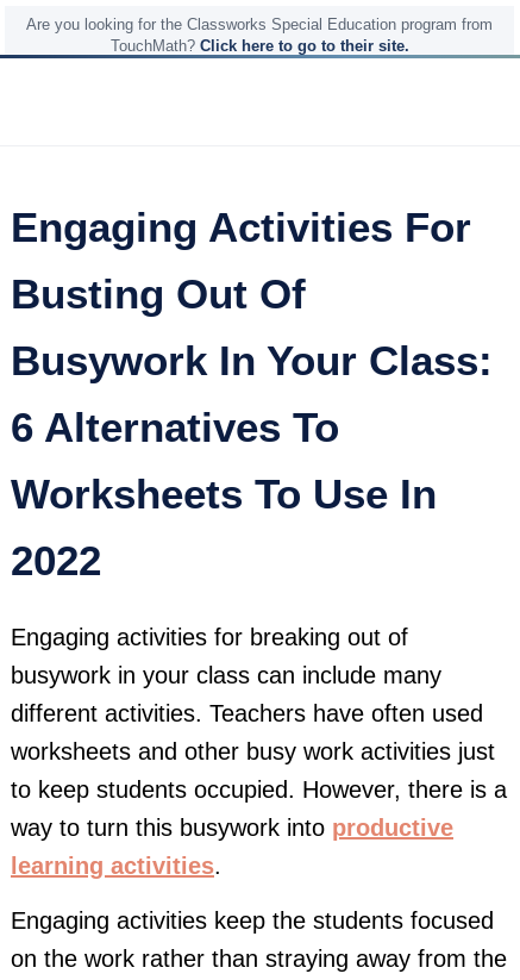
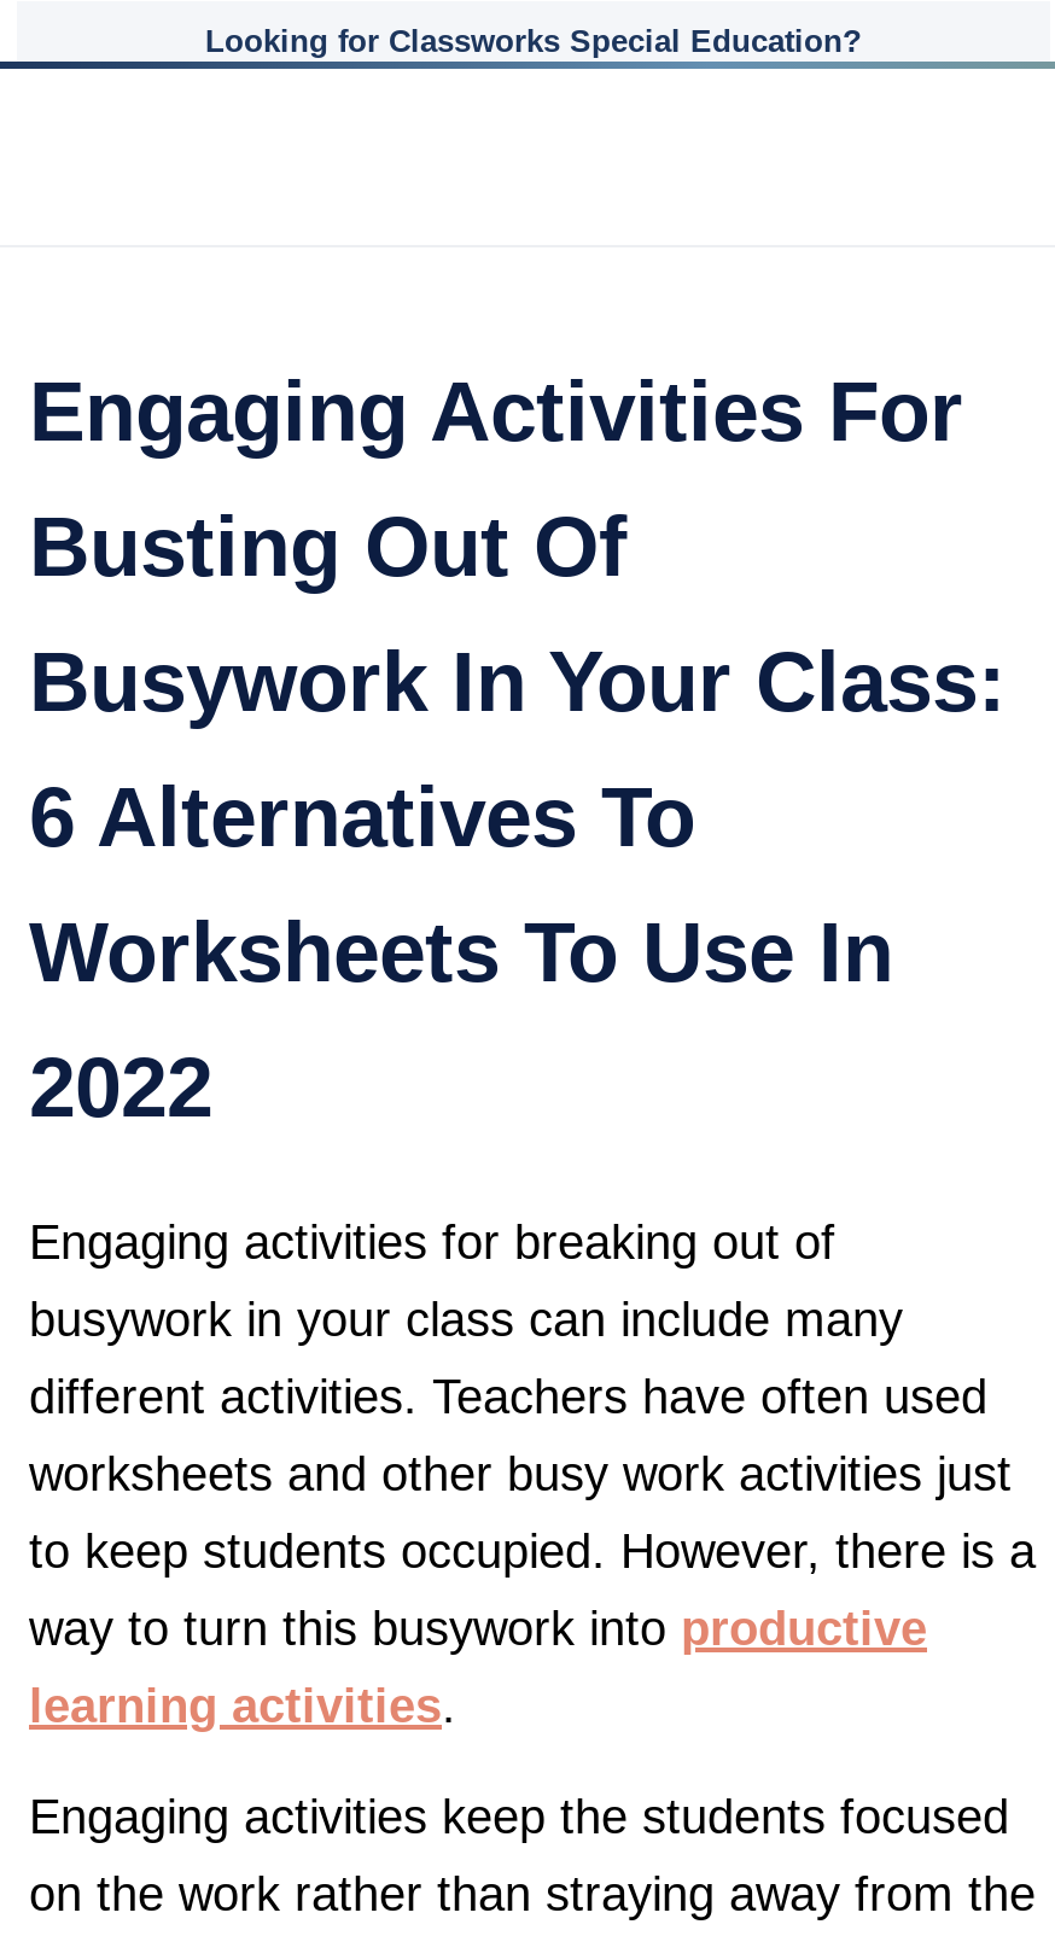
[26,15,493,55] Are you looking for the Classworks Special Education program from | TouchMath? Click here to go to their site. -> [205,23,862,59] Looking for Classworks Special Education?

